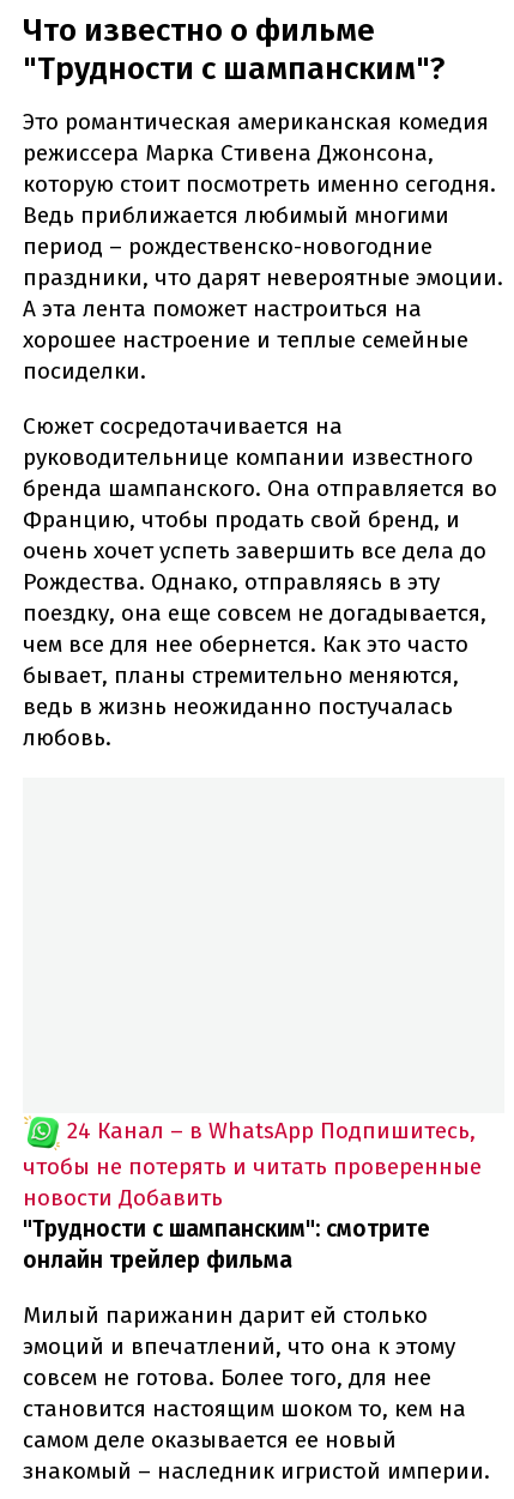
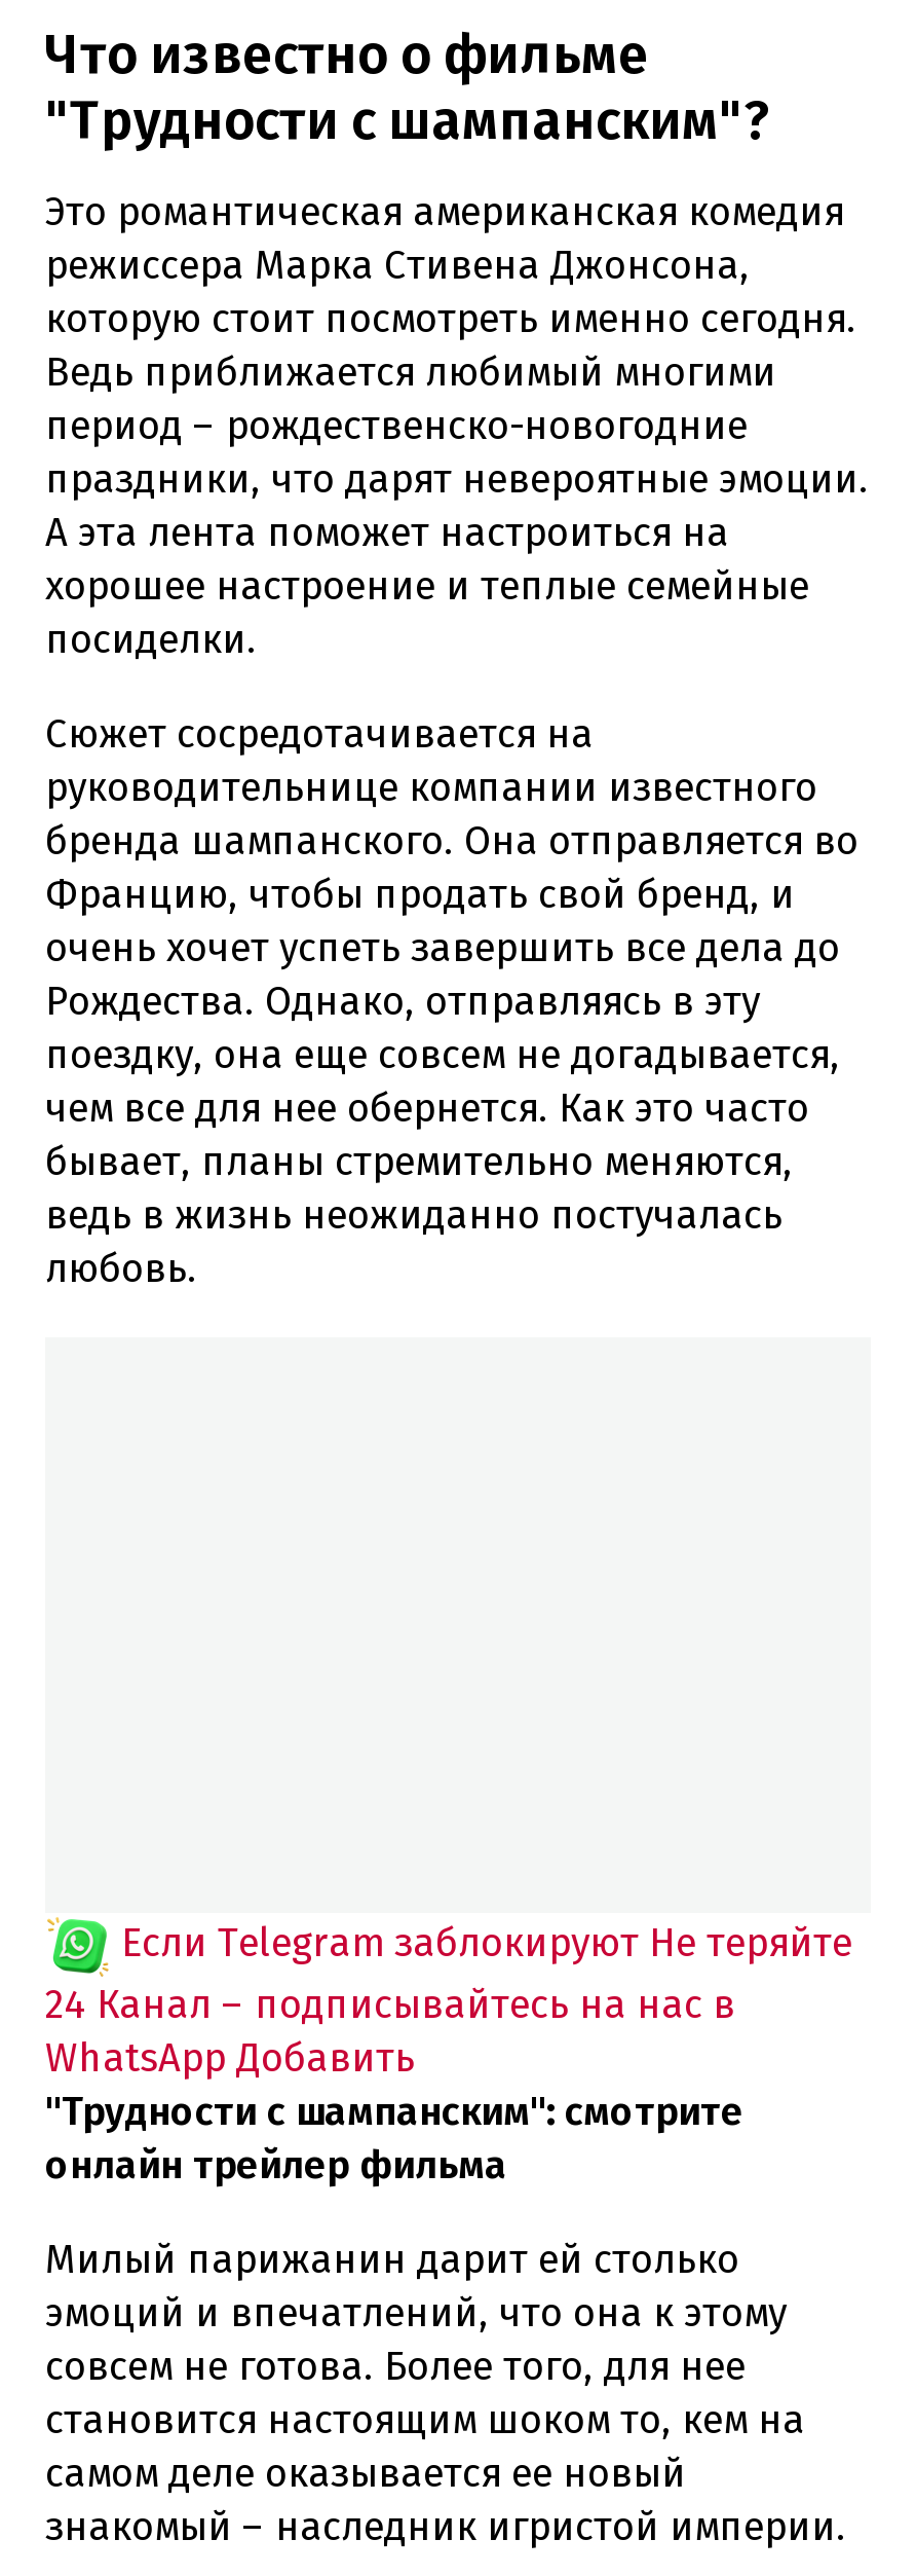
[23,1116,482,1211] 24 Канал – в WhatsApp Подпишитесь, | чтобы не потерять и читать проверенные | новости Добавить -> [45,1918,852,2081] Если Telegram заблокируют Не теряйте | 24 Канал – подписывайтесь на нас в | WhatsApp Добавить

